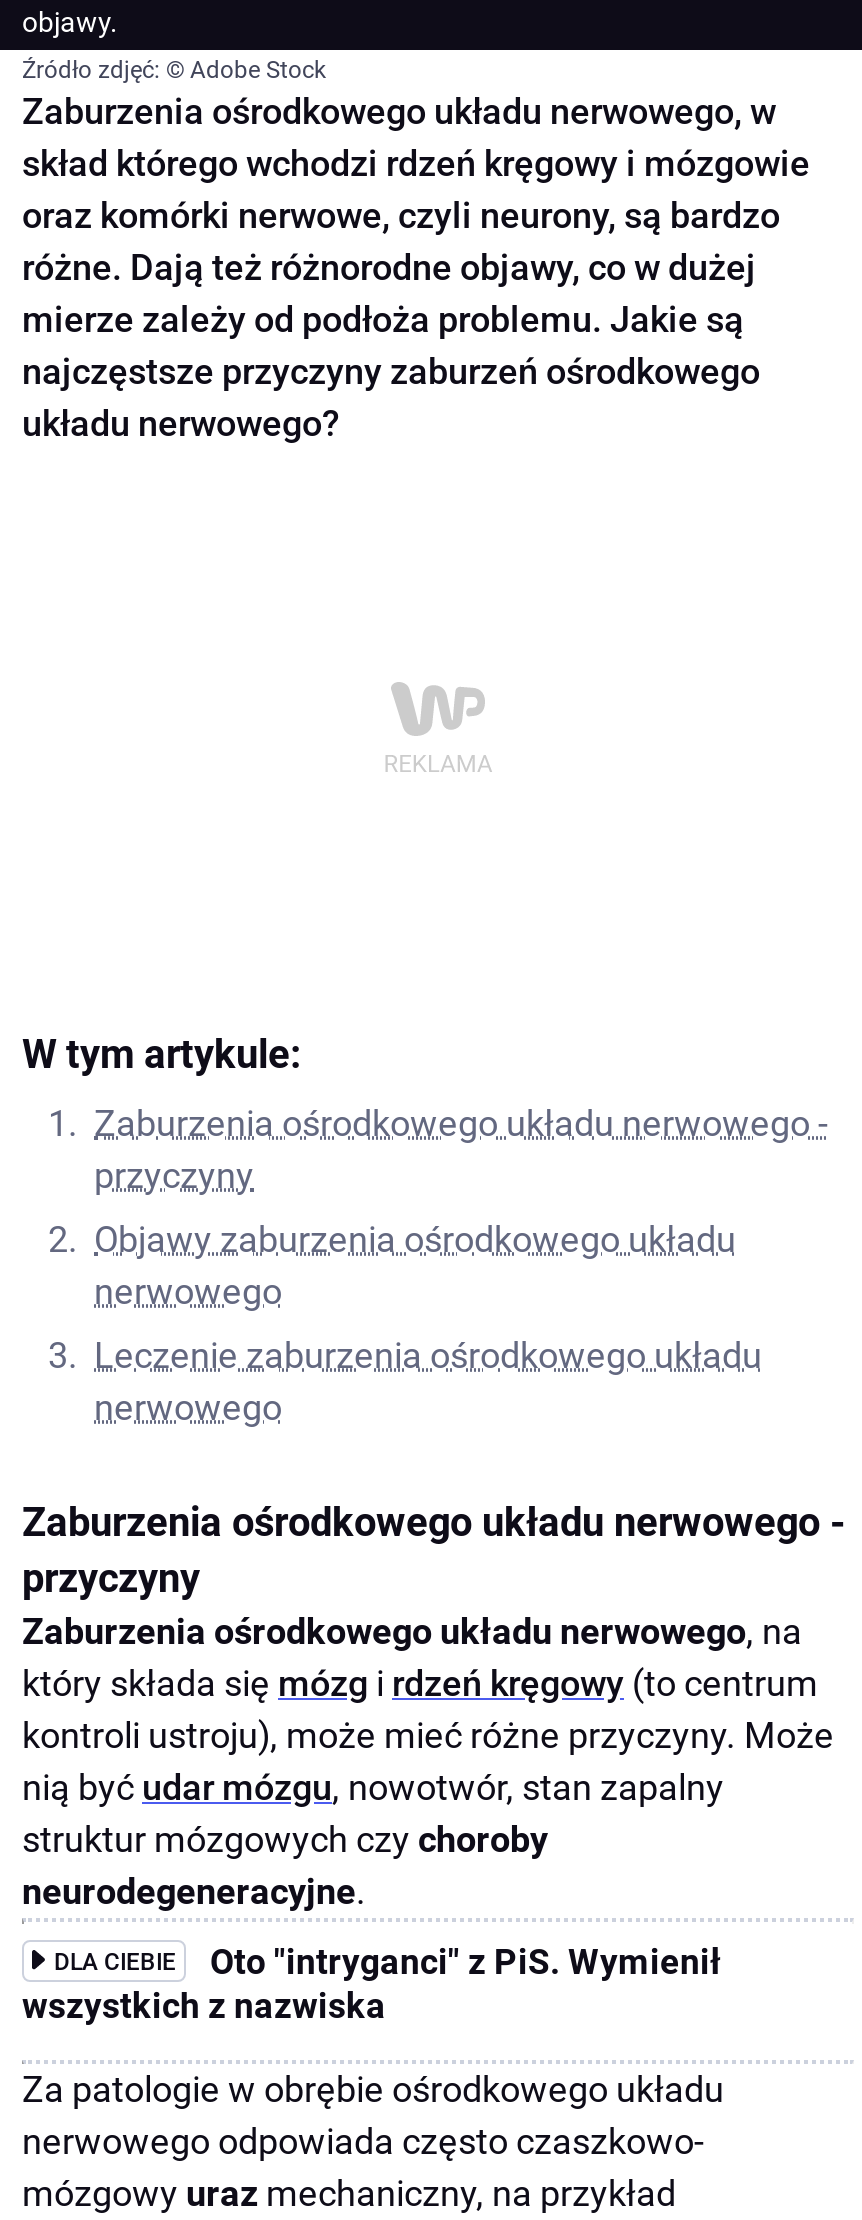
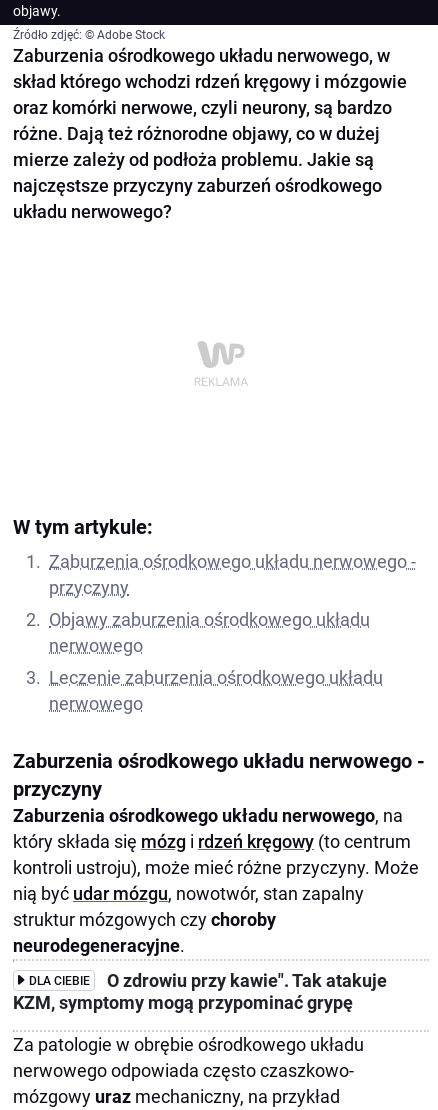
[22,1941,722,2025] Oto "intryganci" z PiS. Wymienił | wszystkich z nazwiska -> [13,970,387,1012] O zdrowiu przy kawie". Tak atakuje | KZM, symptomy mogą przypominać grypę

